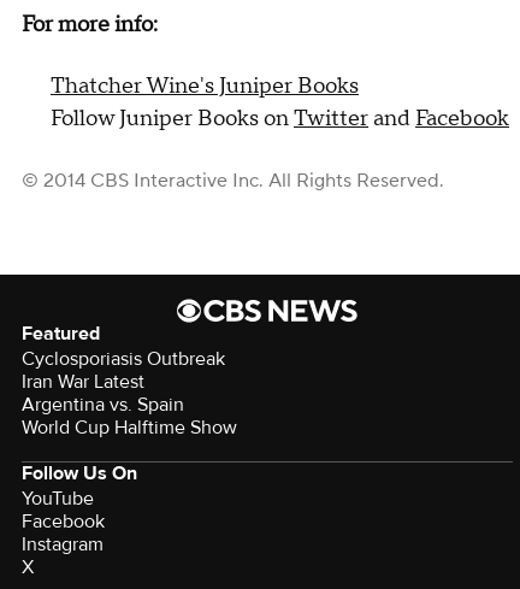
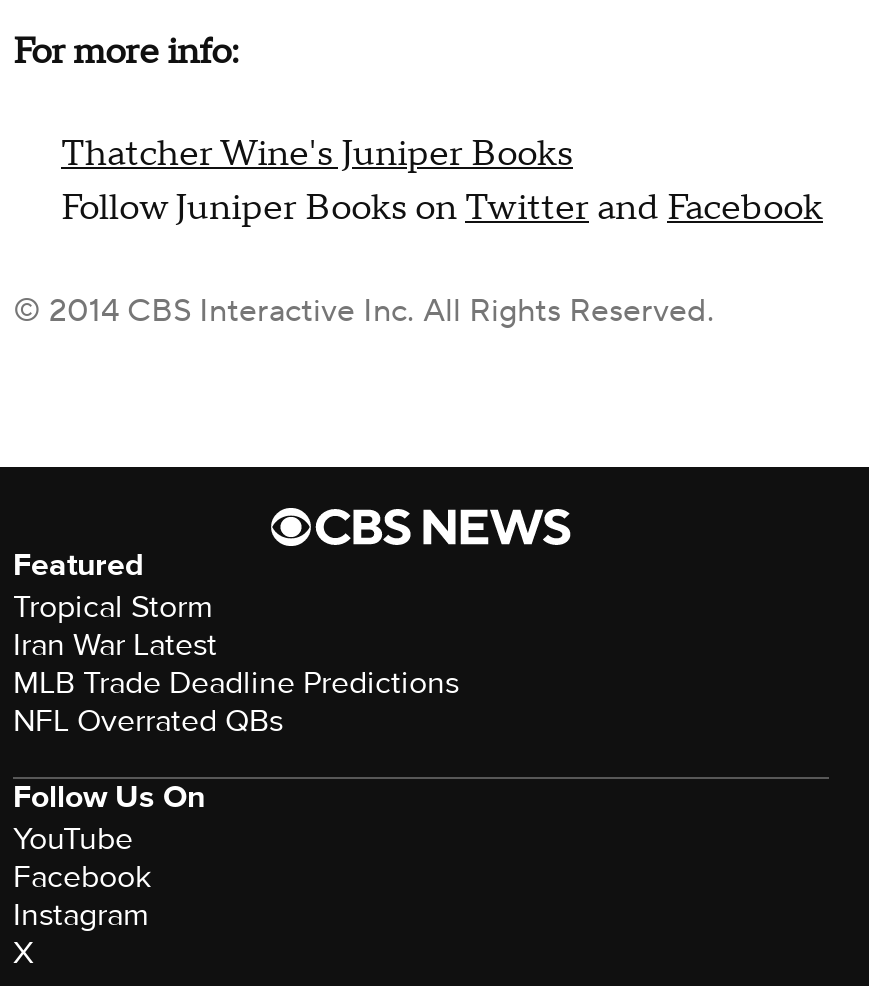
[22,346,225,370] Cyclosporiasis Outbreak -> [13,586,213,626] Tropical Storm
[22,392,237,439] Argentina vs. Spain | World Cup Halftime Show -> [13,662,459,740] MLB Trade Deadline Predictions | NFL Overrated QBs

